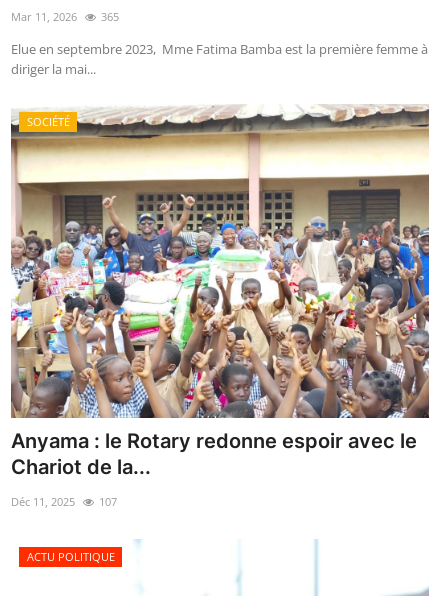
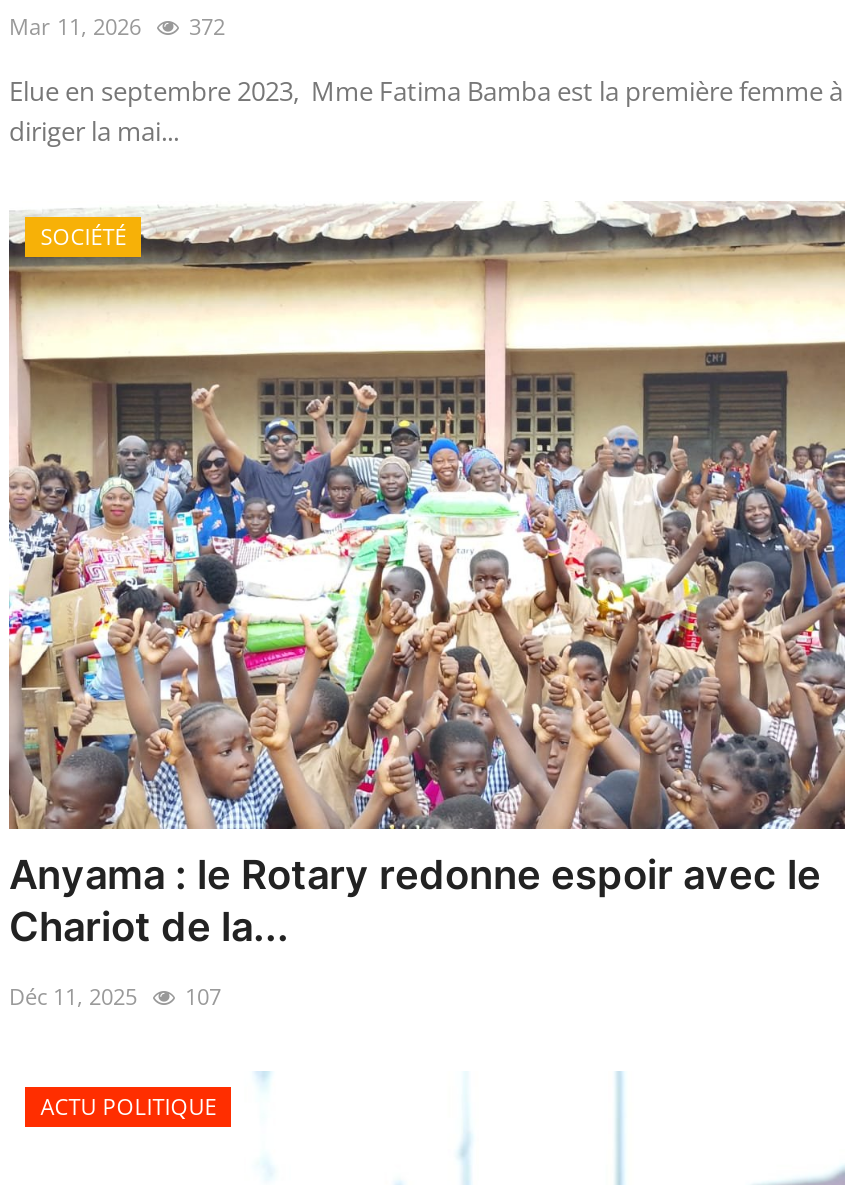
[11,9,119,24] Mar 11, 2026 365 -> [9,11,225,41] Mar 11, 2026 372

